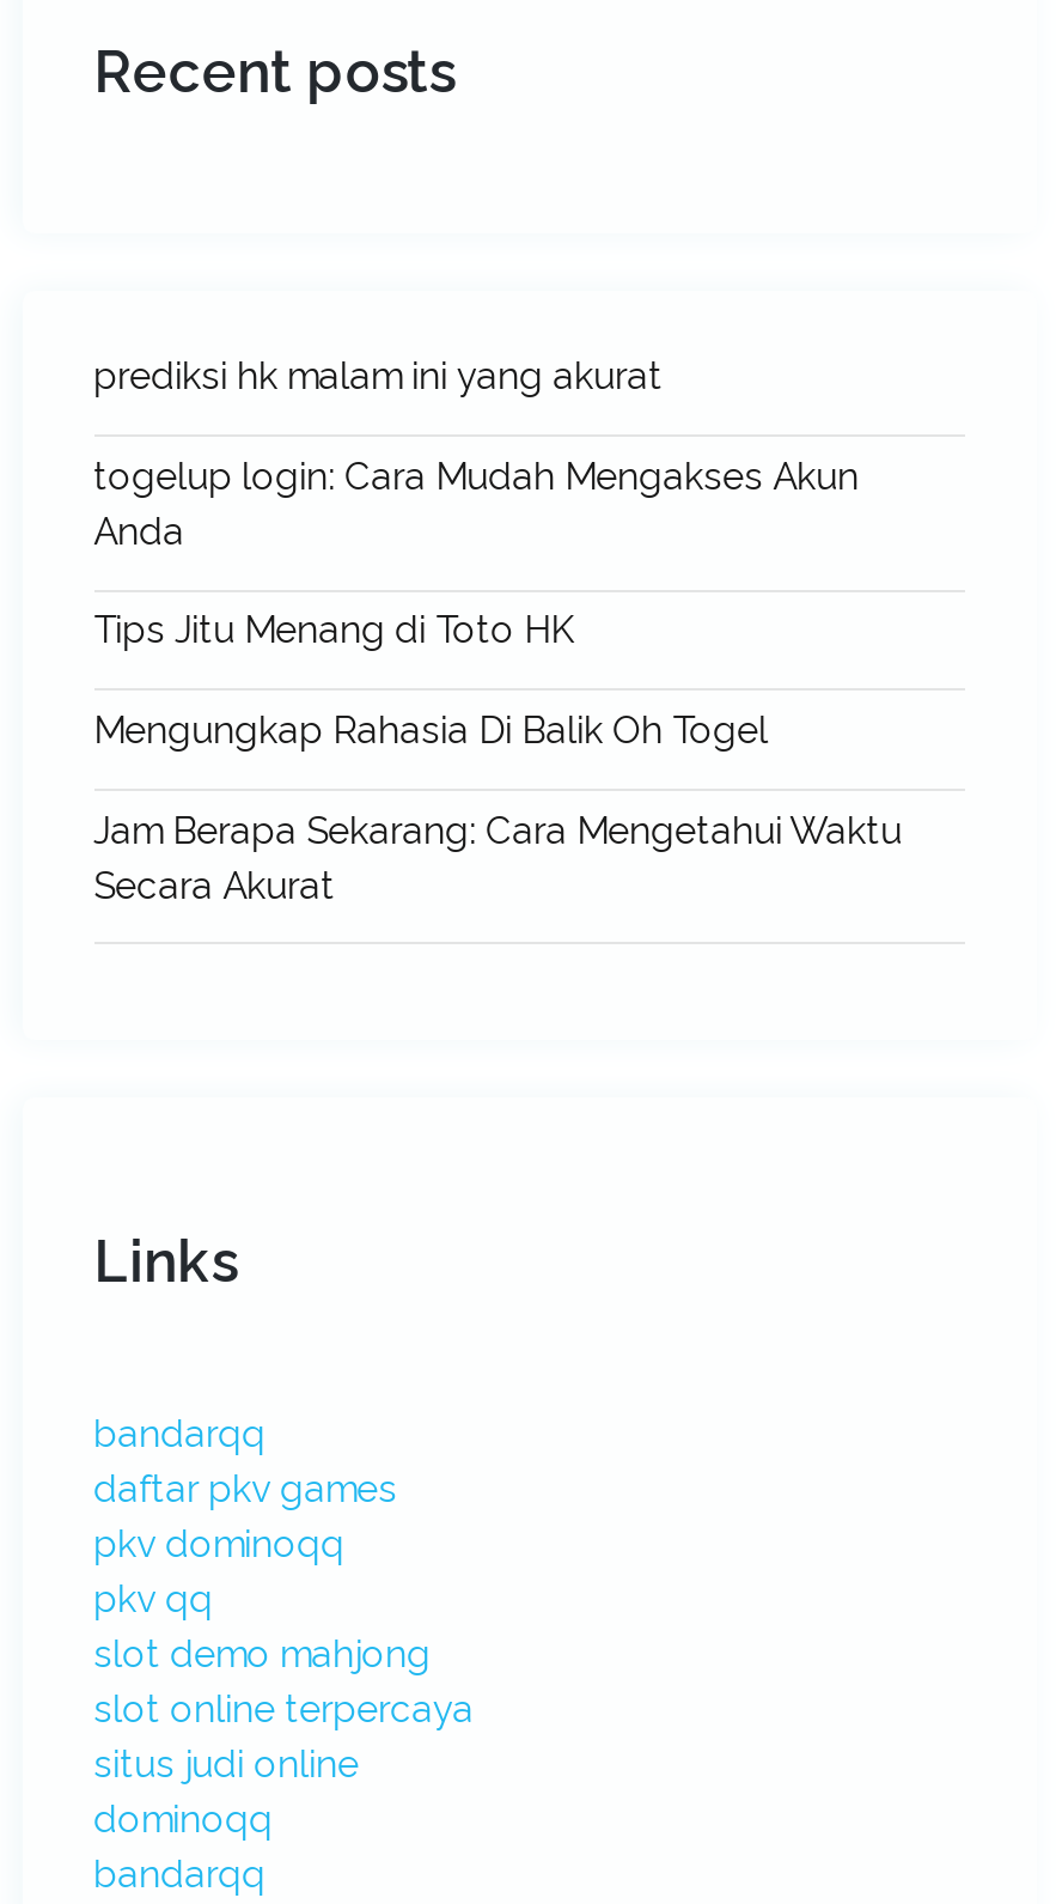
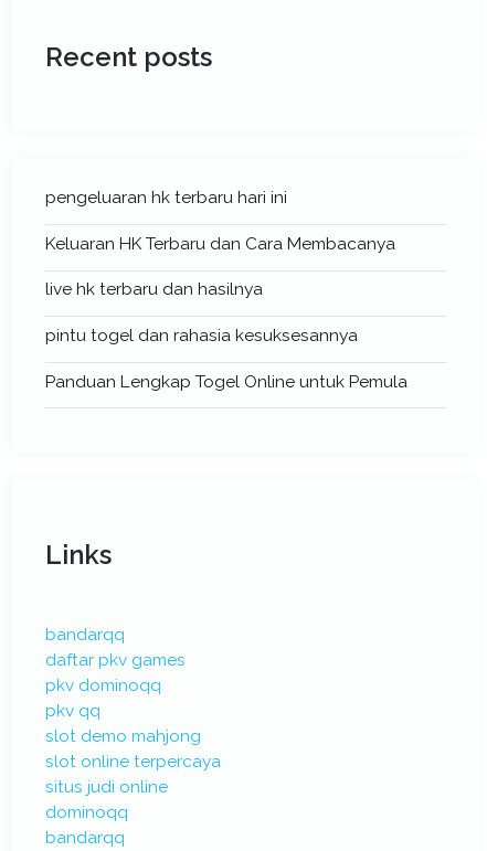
[94,354,663,399] prediksi hk malam ini yang akurat -> [45,187,287,208] pengeluaran hk terbaru hari ini
[94,453,859,554] togelup login: Cara Mudah Mengakses Akun | Anda -> [45,233,395,254] Keluaran HK Terbaru dan Cara Membacanya
[94,608,572,653] Tips Jitu Menang di Toto HK -> [45,279,262,300] live hk terbaru dan hasilnya
[94,707,768,753] Mengungkap Rahasia Di Balik Oh Togel -> [45,325,357,345] pintu togel dan rahasia kesuksesannya
[94,807,902,907] Jam Berapa Sekarang: Cara Mengetahui Waktu | Secara Akurat -> [45,370,407,391] Panduan Lengkap Togel Online untuk Pemula

